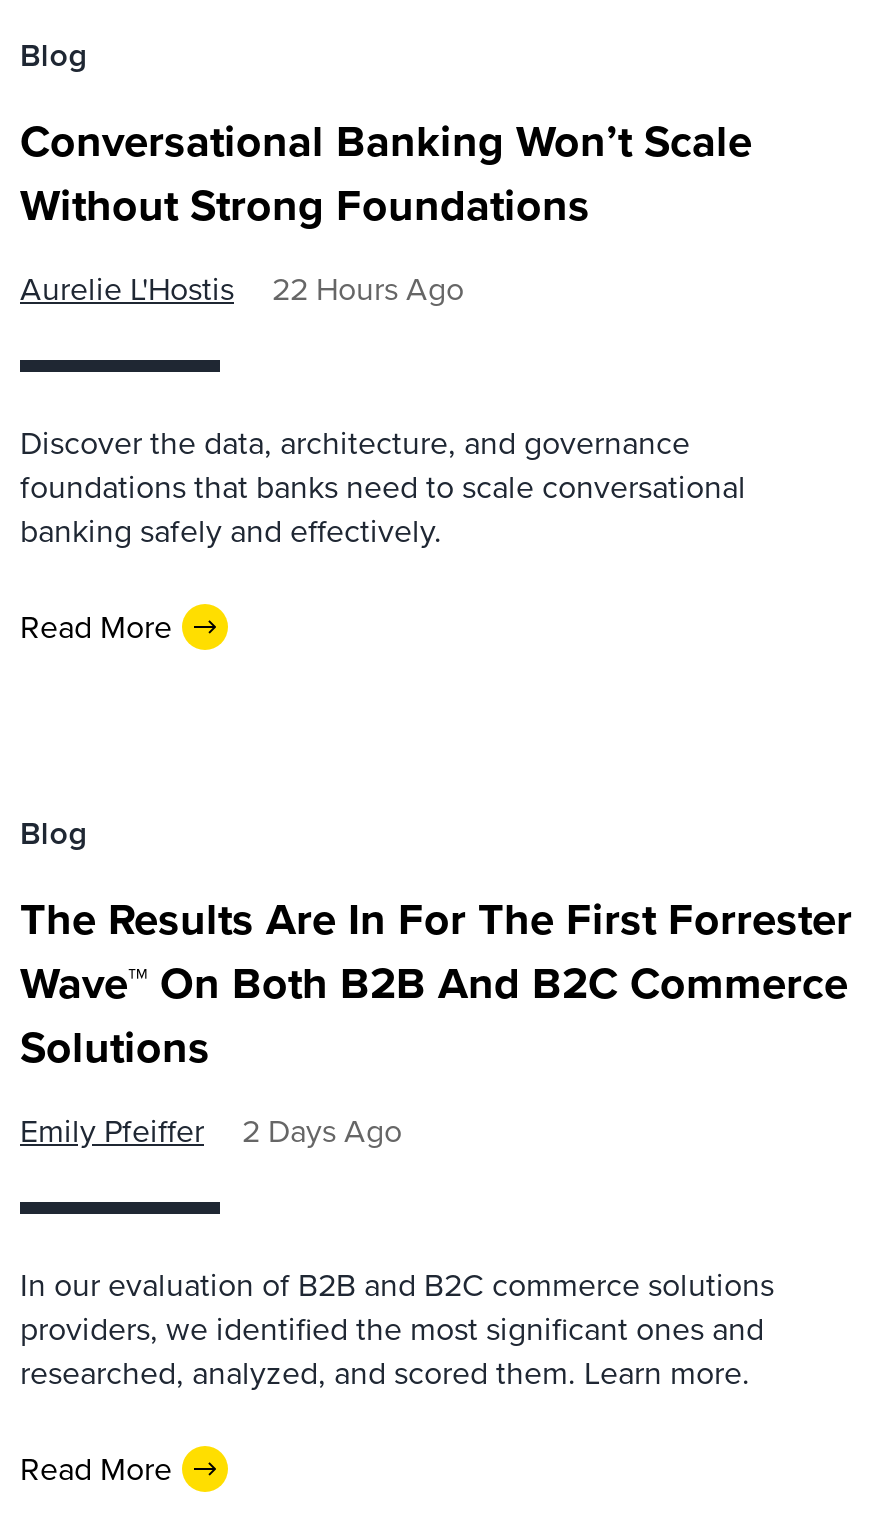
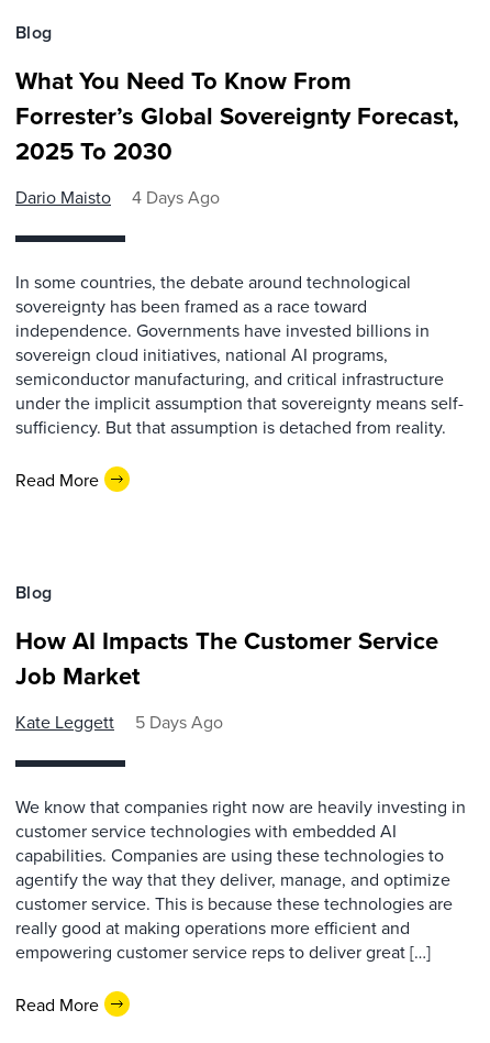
[20,108,752,554] Conversational Banking Won’t Scale | Without Strong Foundations | Aurelie L'Hostis | 22 Hours Ago | Discover the data, architecture, and governance | foundations that banks need to scale conversational | banking safely and effectively. -> [15,63,464,439] What You Need To Know From | Forrester’s Global Sovereignty Forecast, | 2025 To 2030 | Dario Maisto | 4 Days Ago | In some countries, the debate around technological | sovereignty has been framed as a race toward | independence. Governments have invested billions in | sovereign cloud initiatives, national AI programs, | semiconductor manufacturing, and critical infrastructure | under the implicit assumption that sovereignty means self- | sufficiency. But that assumption is detached from reality.
[20,886,852,1396] The Results Are In For The First Forrester | Wave™ On Both B2B And B2C Commerce | Solutions | Emily Pfeiffer | 2 Days Ago | In our evaluation of B2B and B2C commerce solutions | providers, we identified the most significant ones and | researched, analyzed, and scored them. Learn more. -> [15,623,466,964] How AI Impacts The Customer Service | Job Market | Kate Leggett | 5 Days Ago | We know that companies right now are heavily investing in | customer service technologies with embedded AI | capabilities. Companies are using these technologies to | agentify the way that they deliver, manage, and optimize | customer service. This is because these technologies are | really good at making operations more efficient and | empowering customer service reps to deliver great […]

